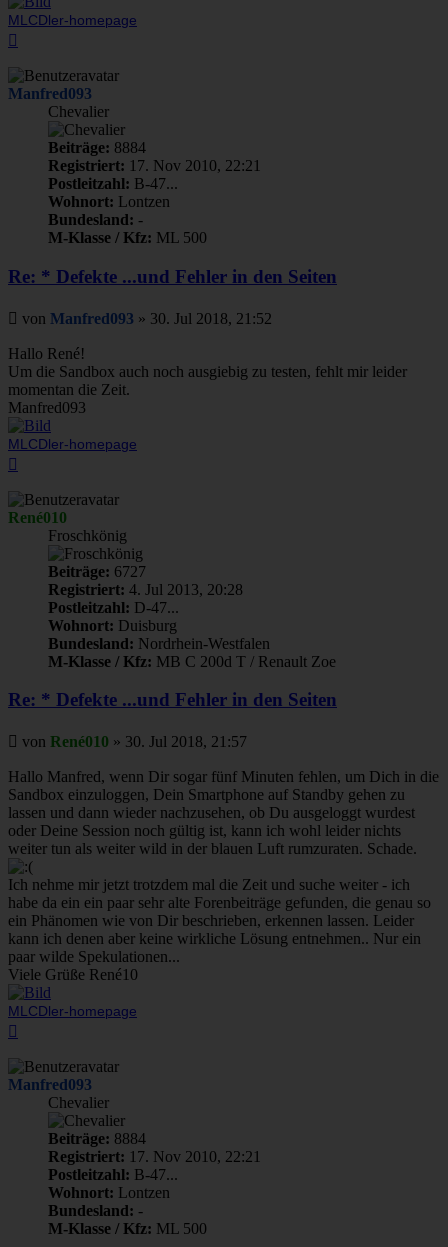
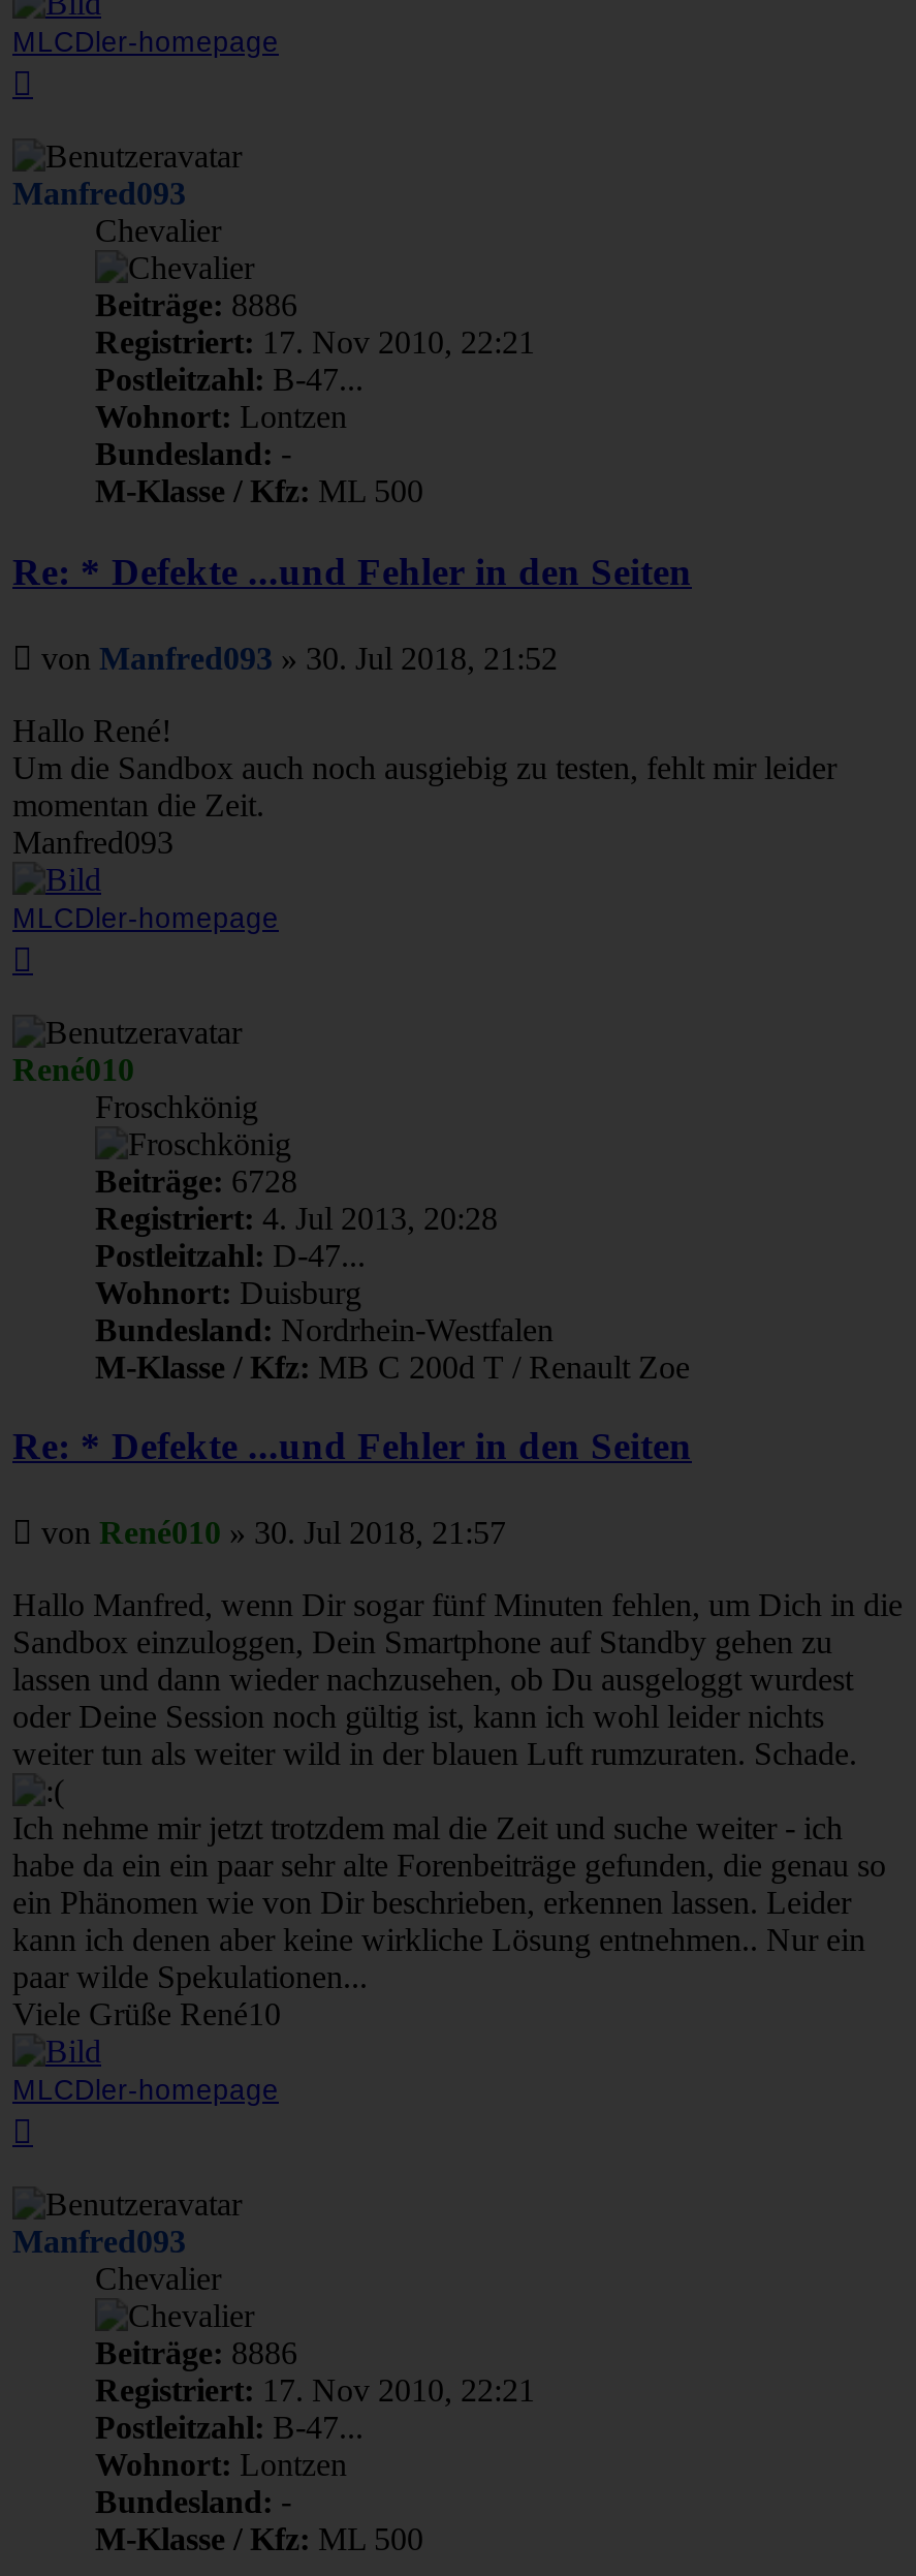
[48,139,146,156] Beiträge: 8884 -> [95,287,297,323] Beiträge: 8886
[48,563,146,580] Beiträge: 6727 -> [95,1163,297,1198] Beiträge: 6728
[48,1130,146,1147] Beiträge: 8884 -> [95,2335,297,2370] Beiträge: 8886

